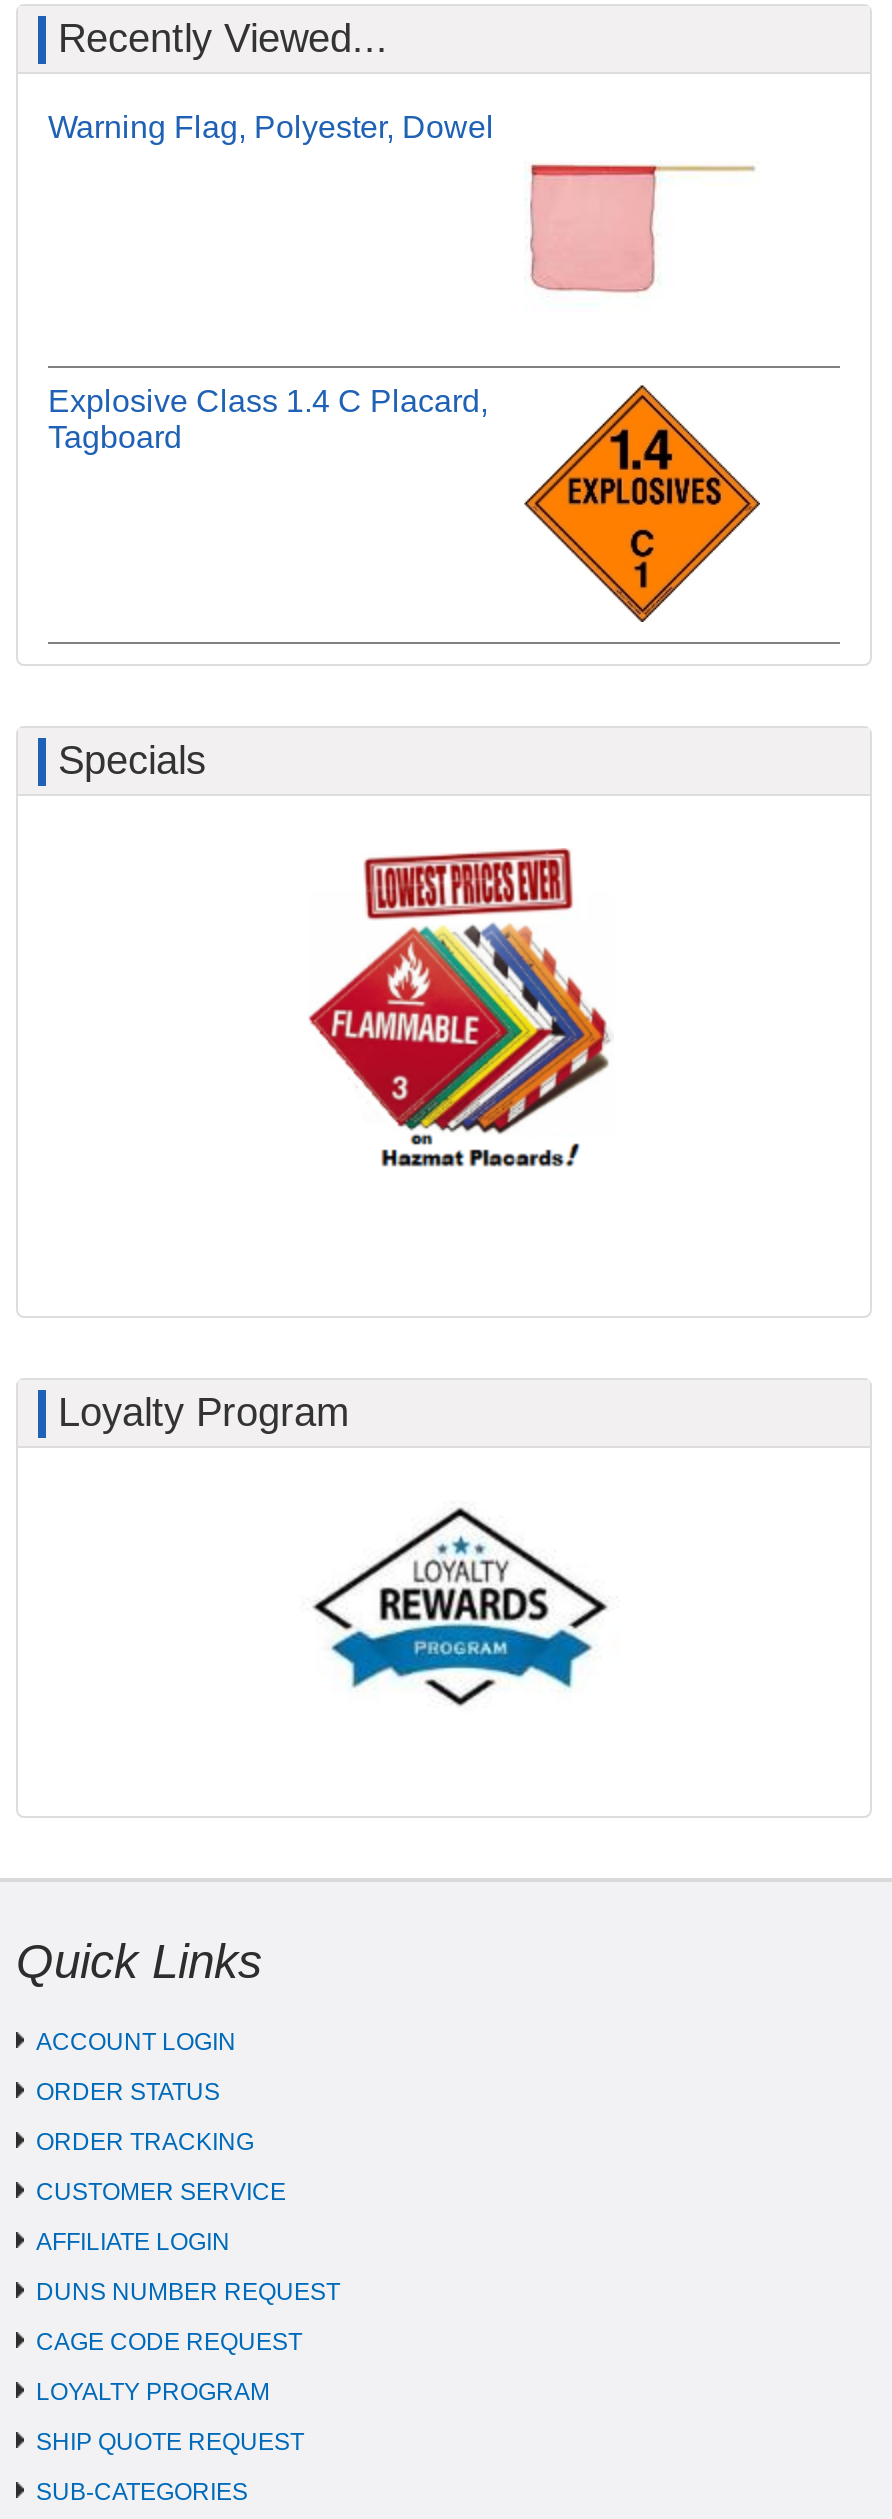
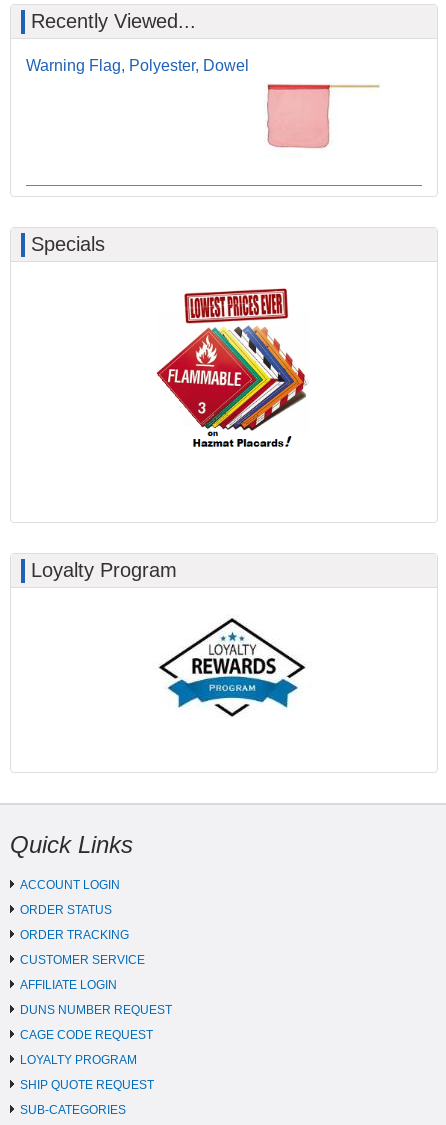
[48,384,760,624] [image] | Explosive Class 1.4 C Placard, | Tagboard -> none

